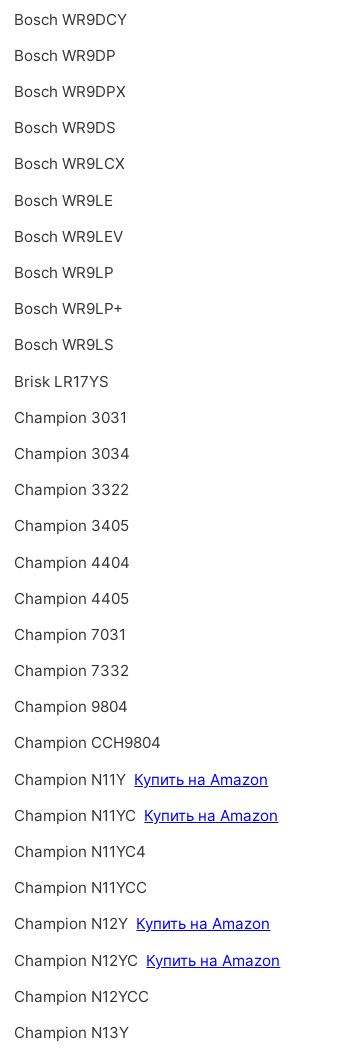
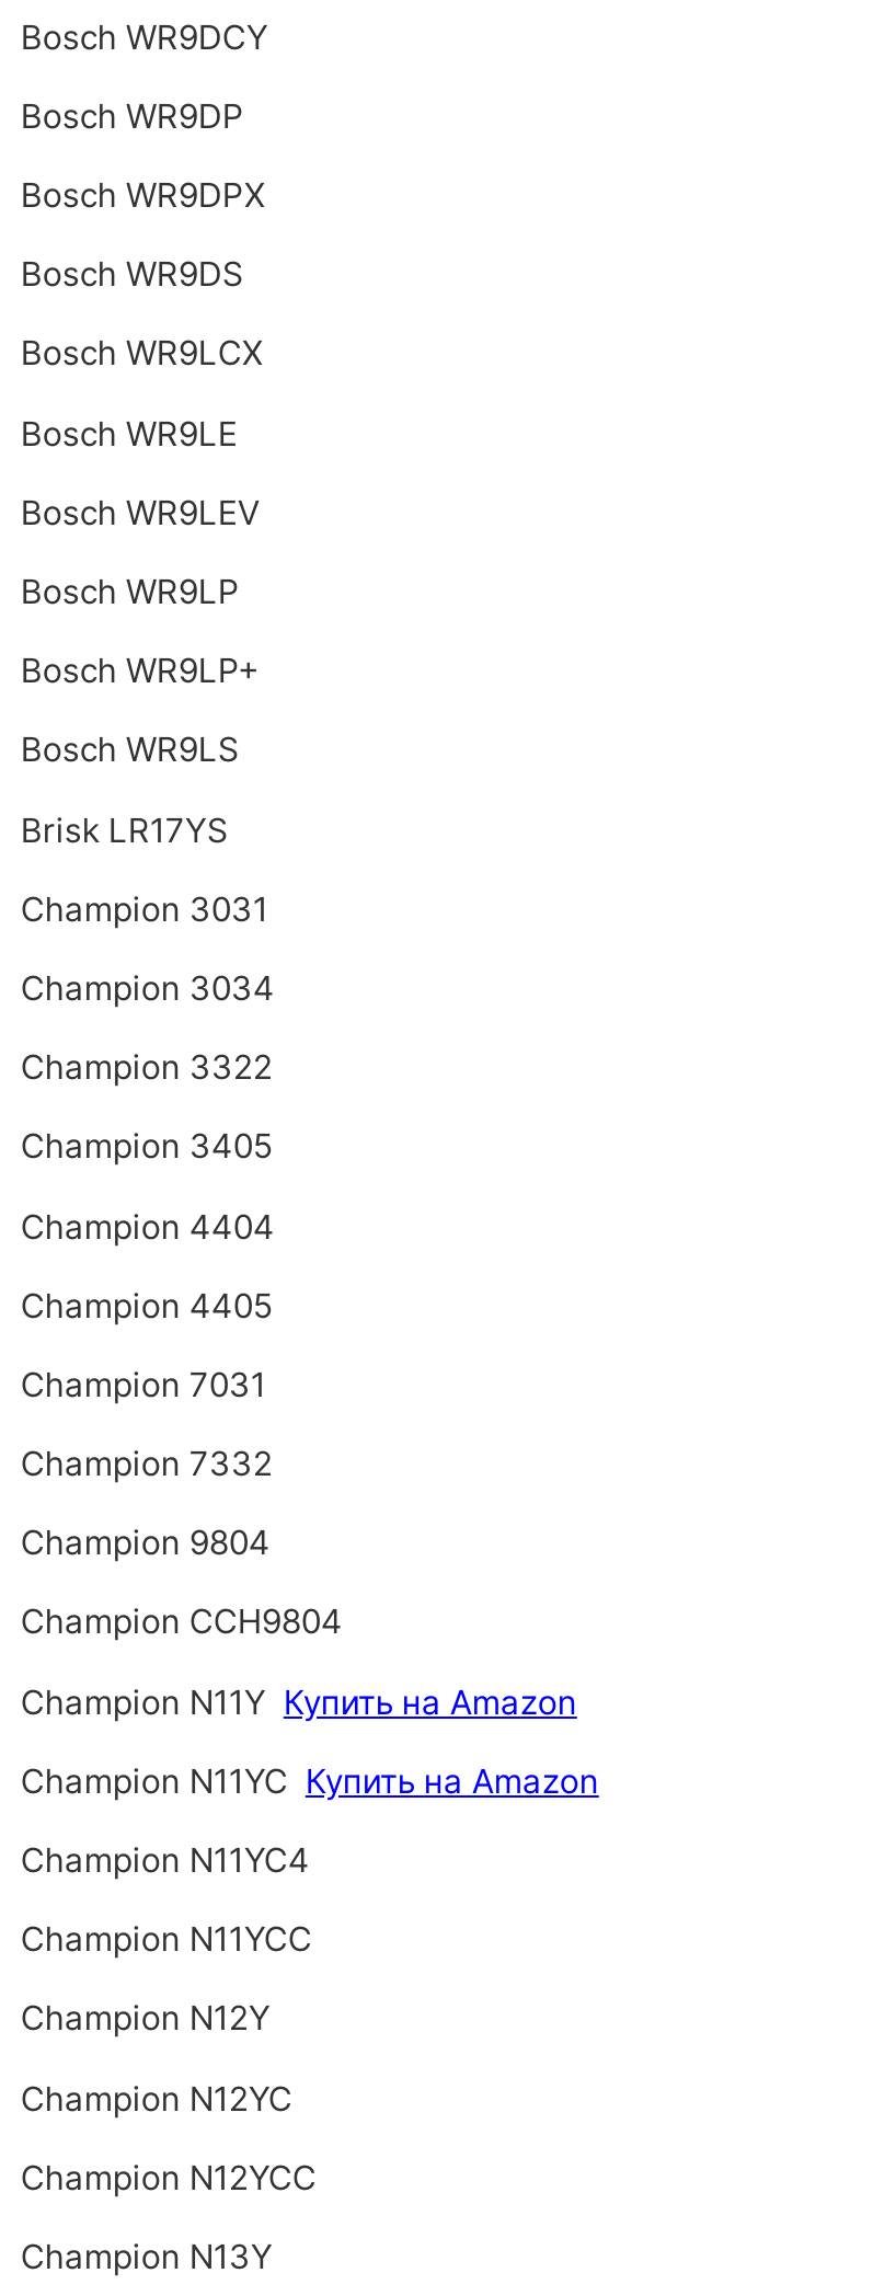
[14,914,270,933] Champion N12Y Купить на Amazon -> [21,1998,270,2039] Champion N12Y
[14,951,280,970] Champion N12YC Купить на Amazon -> [21,2077,292,2119] Champion N12YC

